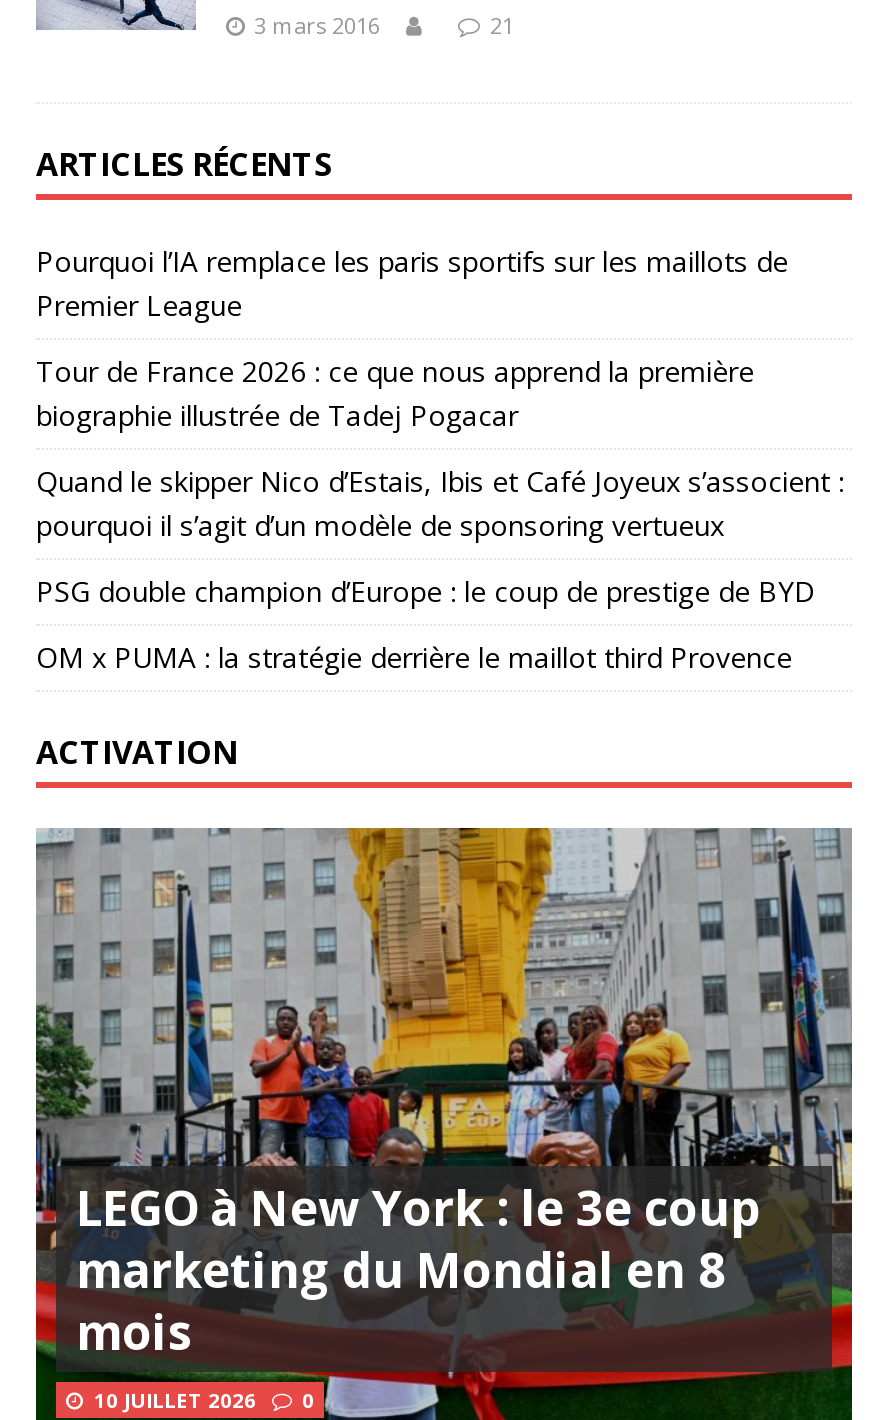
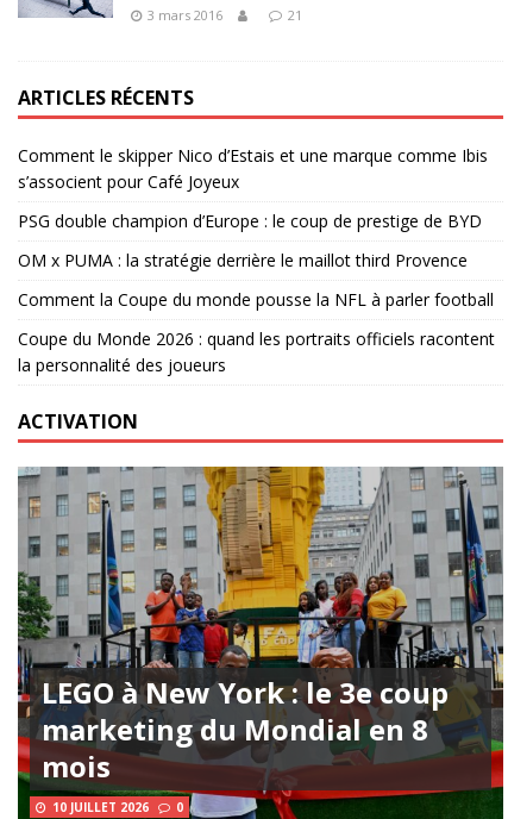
[36,242,844,544] Pourquoi l’IA remplace les paris sportifs sur les maillots de | Premier League | Tour de France 2026 : ce que nous apprend la première | biographie illustrée de Tadej Pogacar | Quand le skipper Nico d’Estais, Ibis et Café Joyeux s’associent : | pourquoi il s’agit d’un modèle de sponsoring vertueux -> [18,144,488,193] Comment le skipper Nico d’Estais et une marque comme Ibis | s’associent pour Café Joyeux
moved [36,572,816,676] -> [18,210,482,271]: PSG double champion d’Europe : le coup de prestige de BYD | OM x PUMA : la stratégie derrière le maillot third Provence
none -> [18,288,495,376] Comment la Coupe du monde pousse la NFL à parler football | Coupe du Monde 2026 : quand les portraits officiels racontent | la personnalité des joueurs

